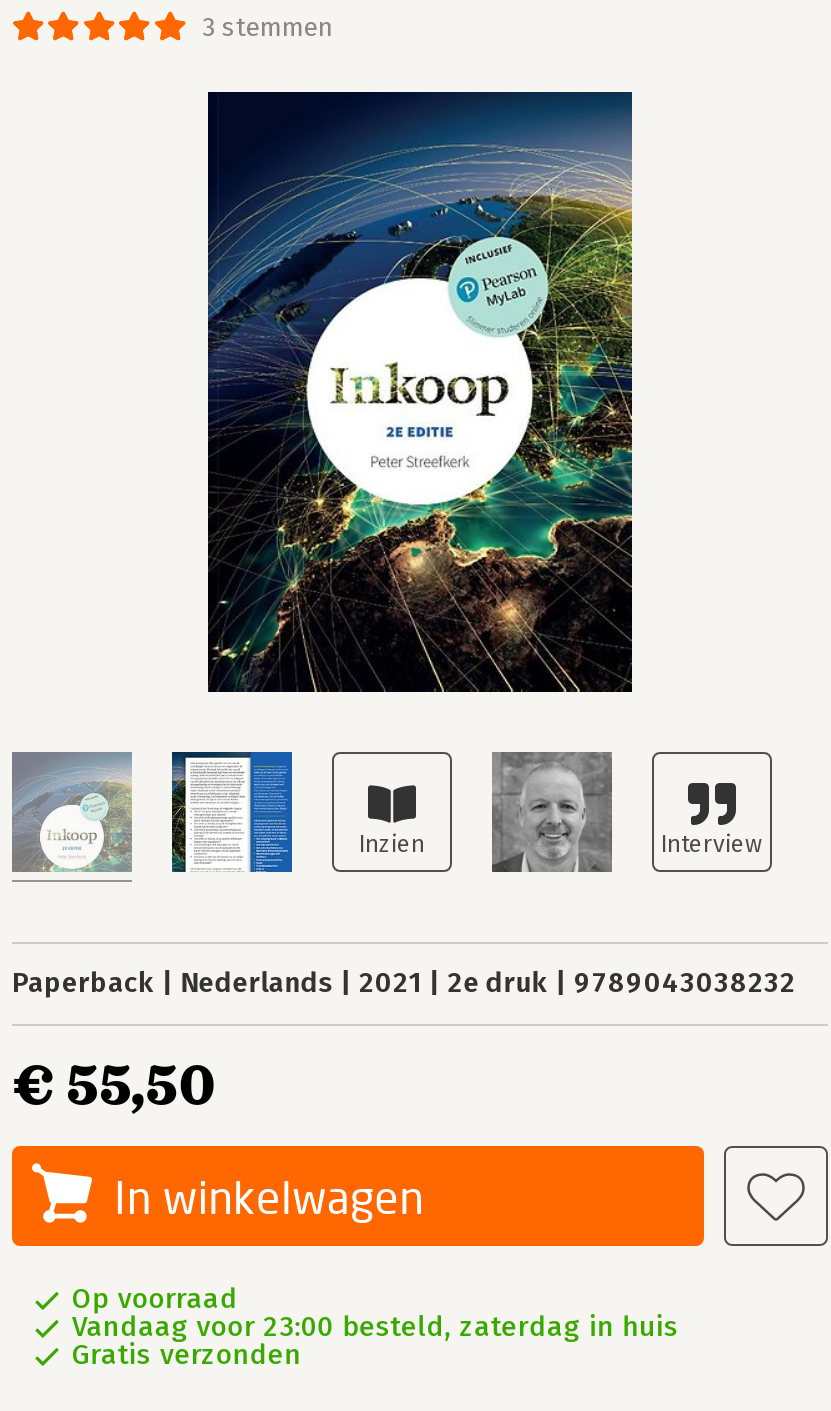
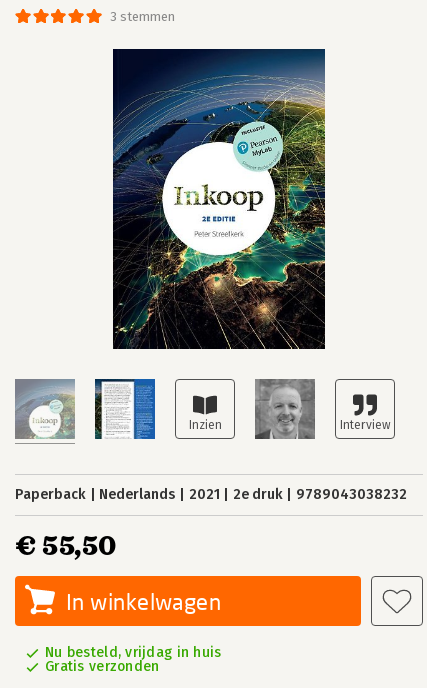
[72,1282,679,1344] Op voorraad | Vandaag voor 23:00 besteld, zaterdag in huis -> [45,644,222,661] Nu besteld, vrijdag in huis

